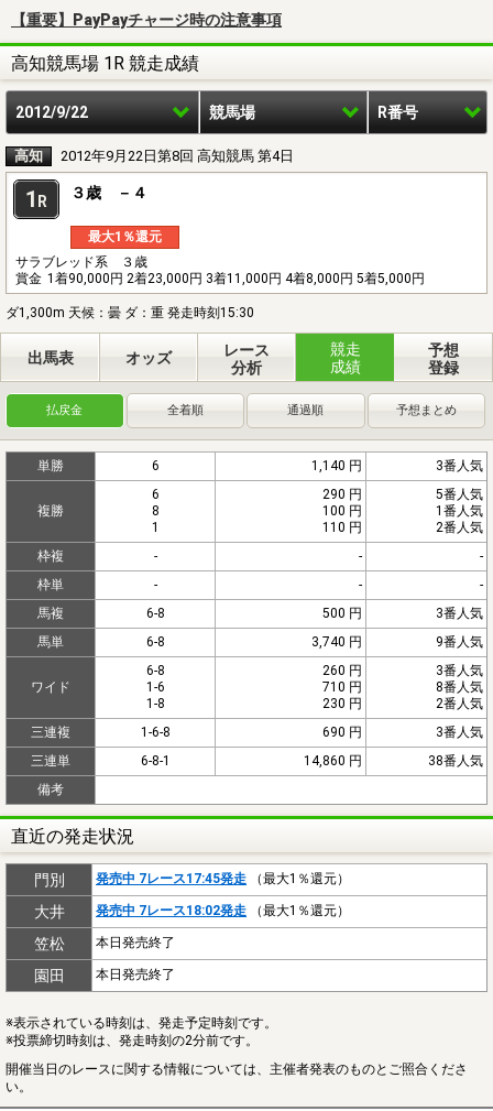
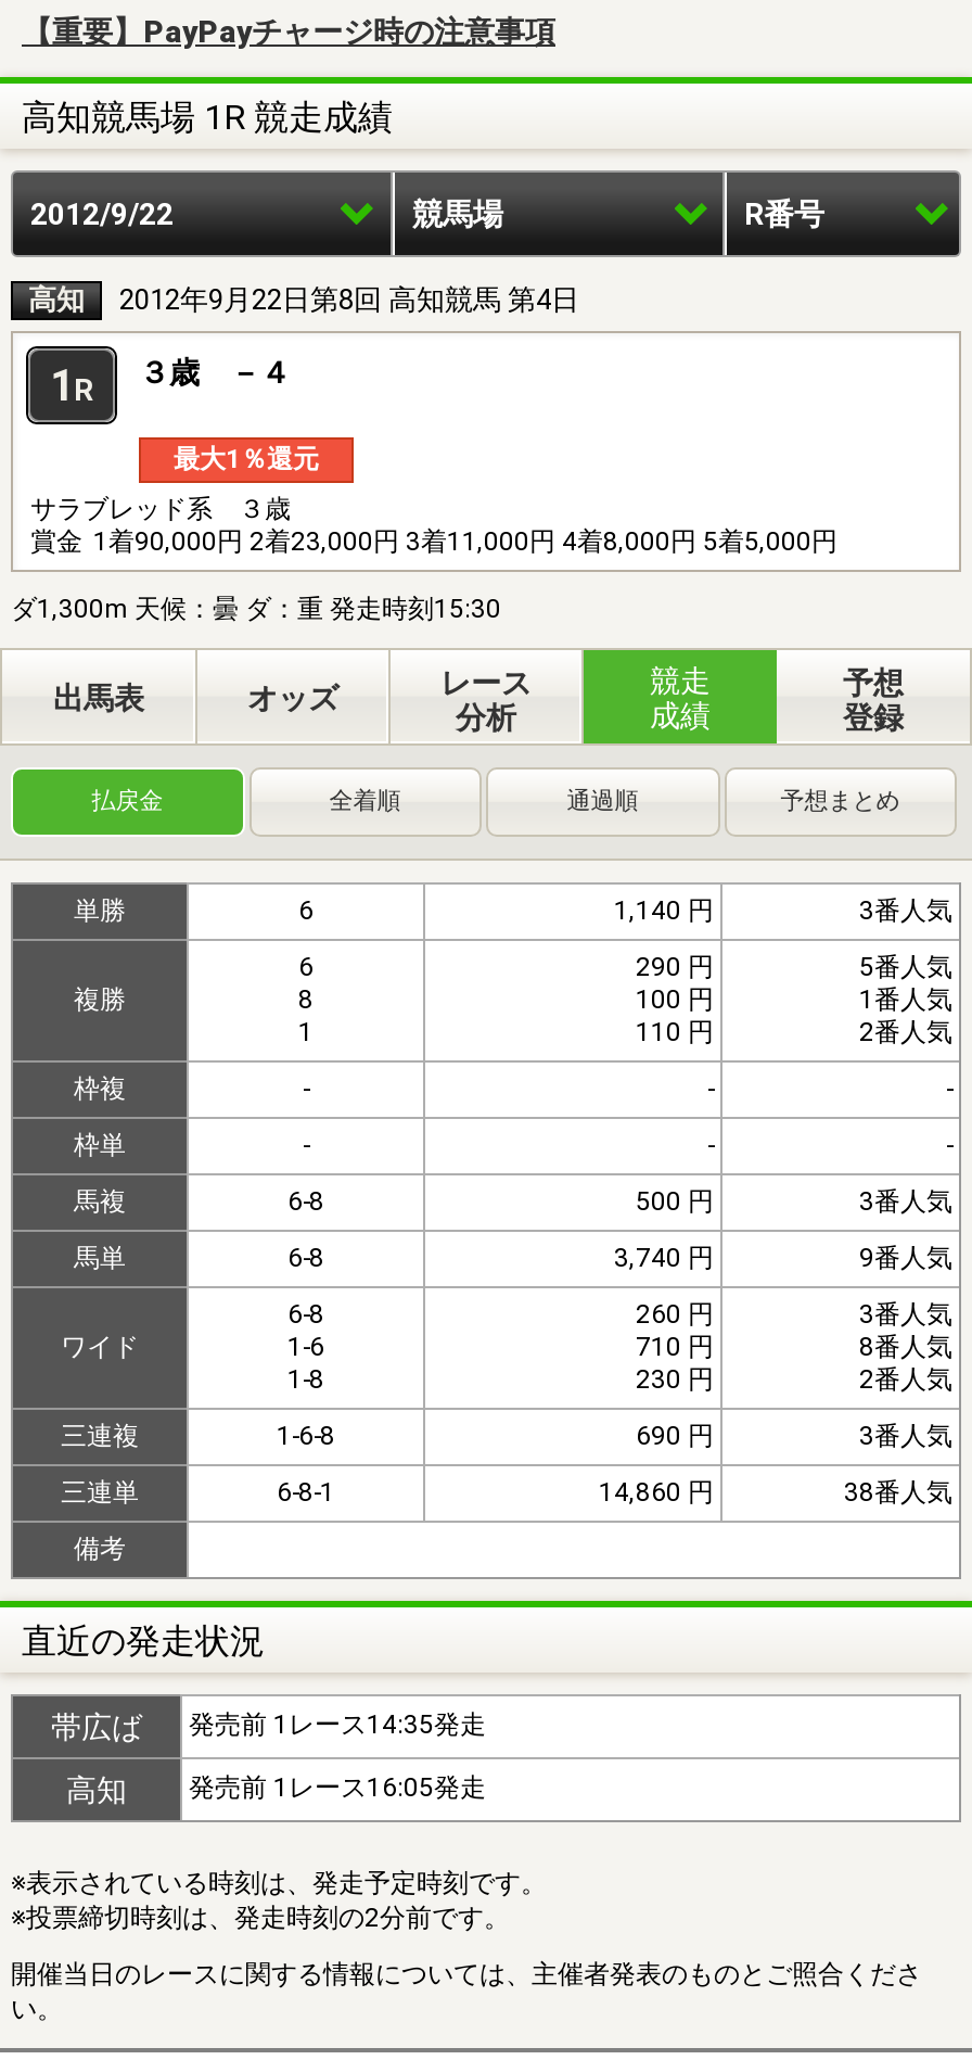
[34,871,350,984] 門別 | 発売中 7レース17:45発走（最大1％還元） | 大井 | 発売中 7レース18:02発走（最大1％還元） | 笠松 | 本日発売終了 | 園田 | 本日発売終了 -> [51,1709,486,1807] 帯広ば | 発売前 1レース14:35発走 | 高知 | 発売前 1レース16:05発走

